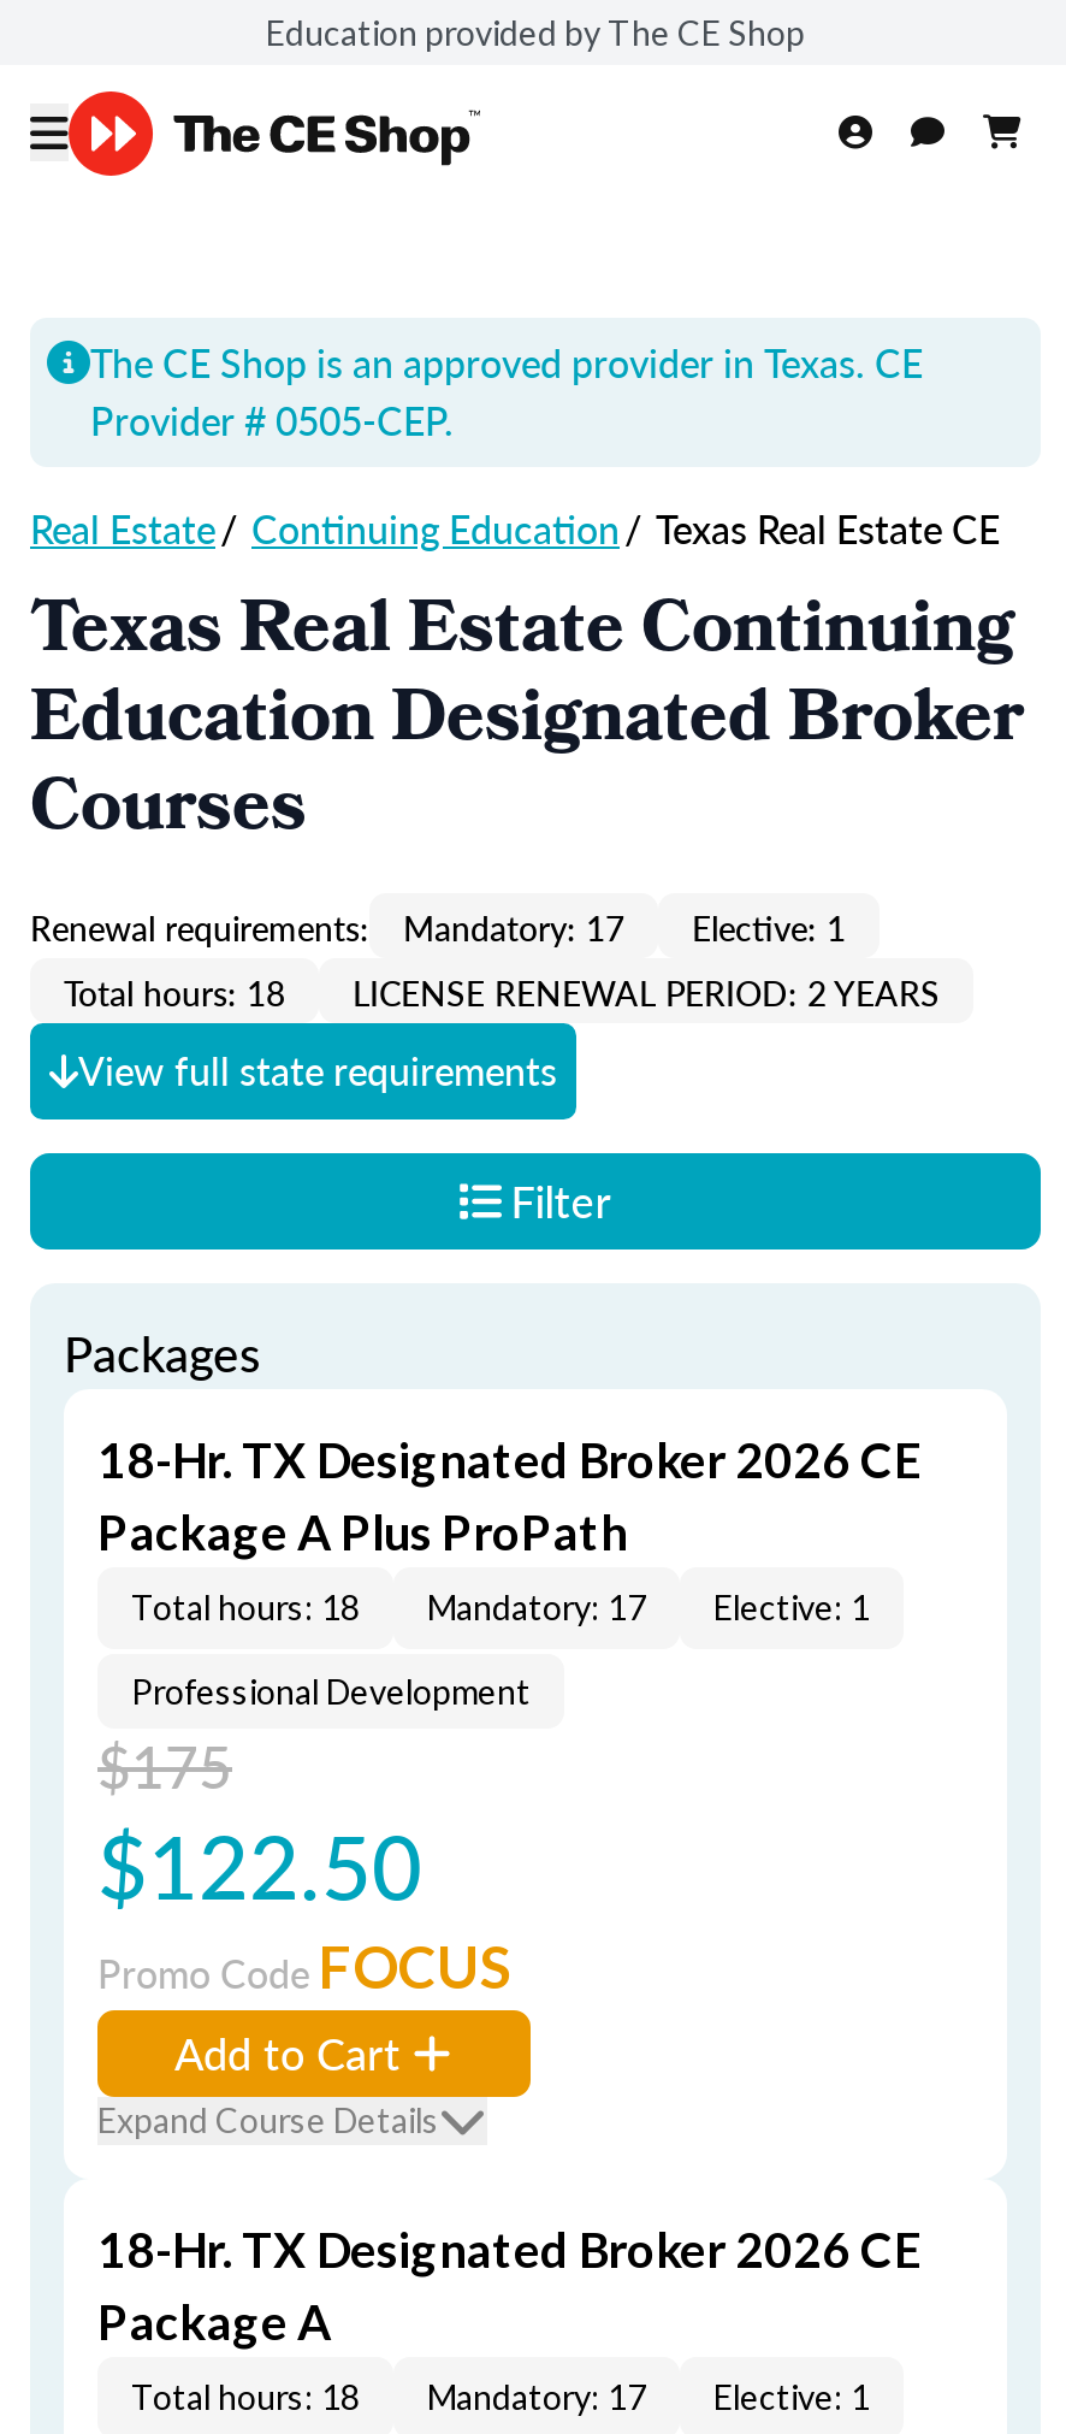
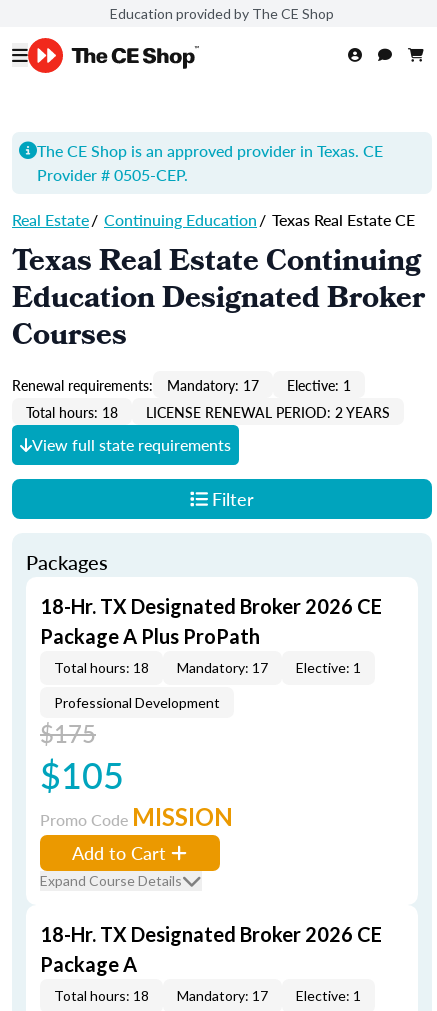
[97,1803,422,1926] $122.50 -> [40,749,124,800] $105
[97,1931,511,2001] Promo Code FOCUS -> [40,802,233,831] Promo Code MISSION

